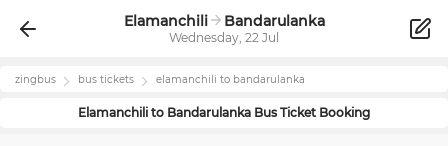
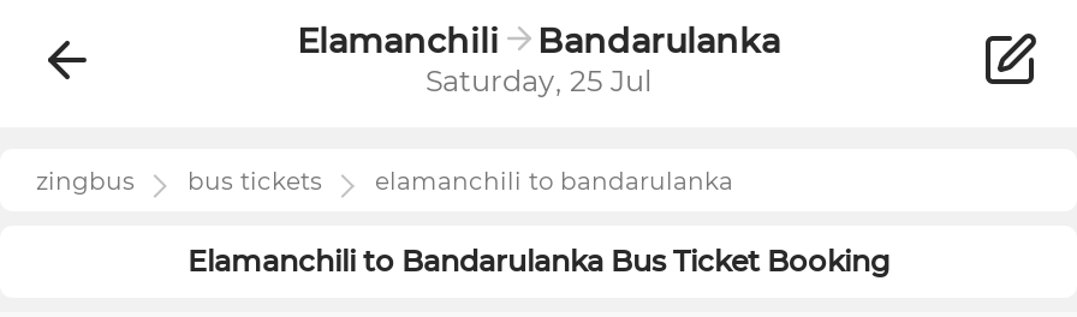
[169,30,279,45] Wednesday, 22 Jul -> [426,62,651,98] Saturday, 25 Jul

